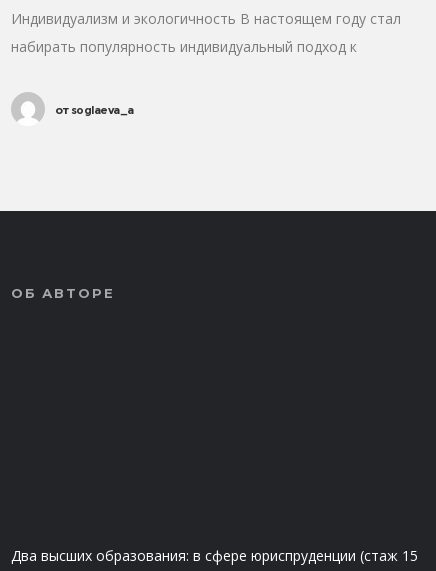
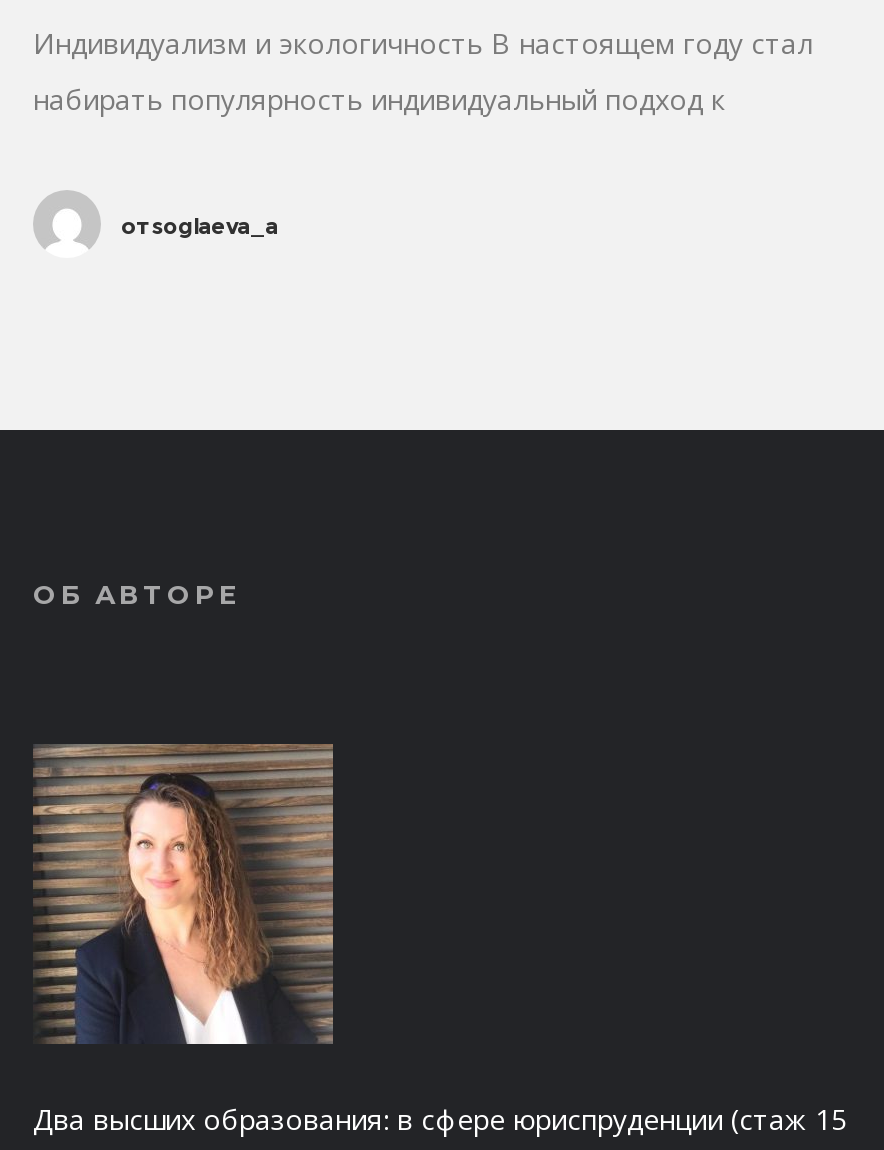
none -> [31,743,335,1047] [image]

